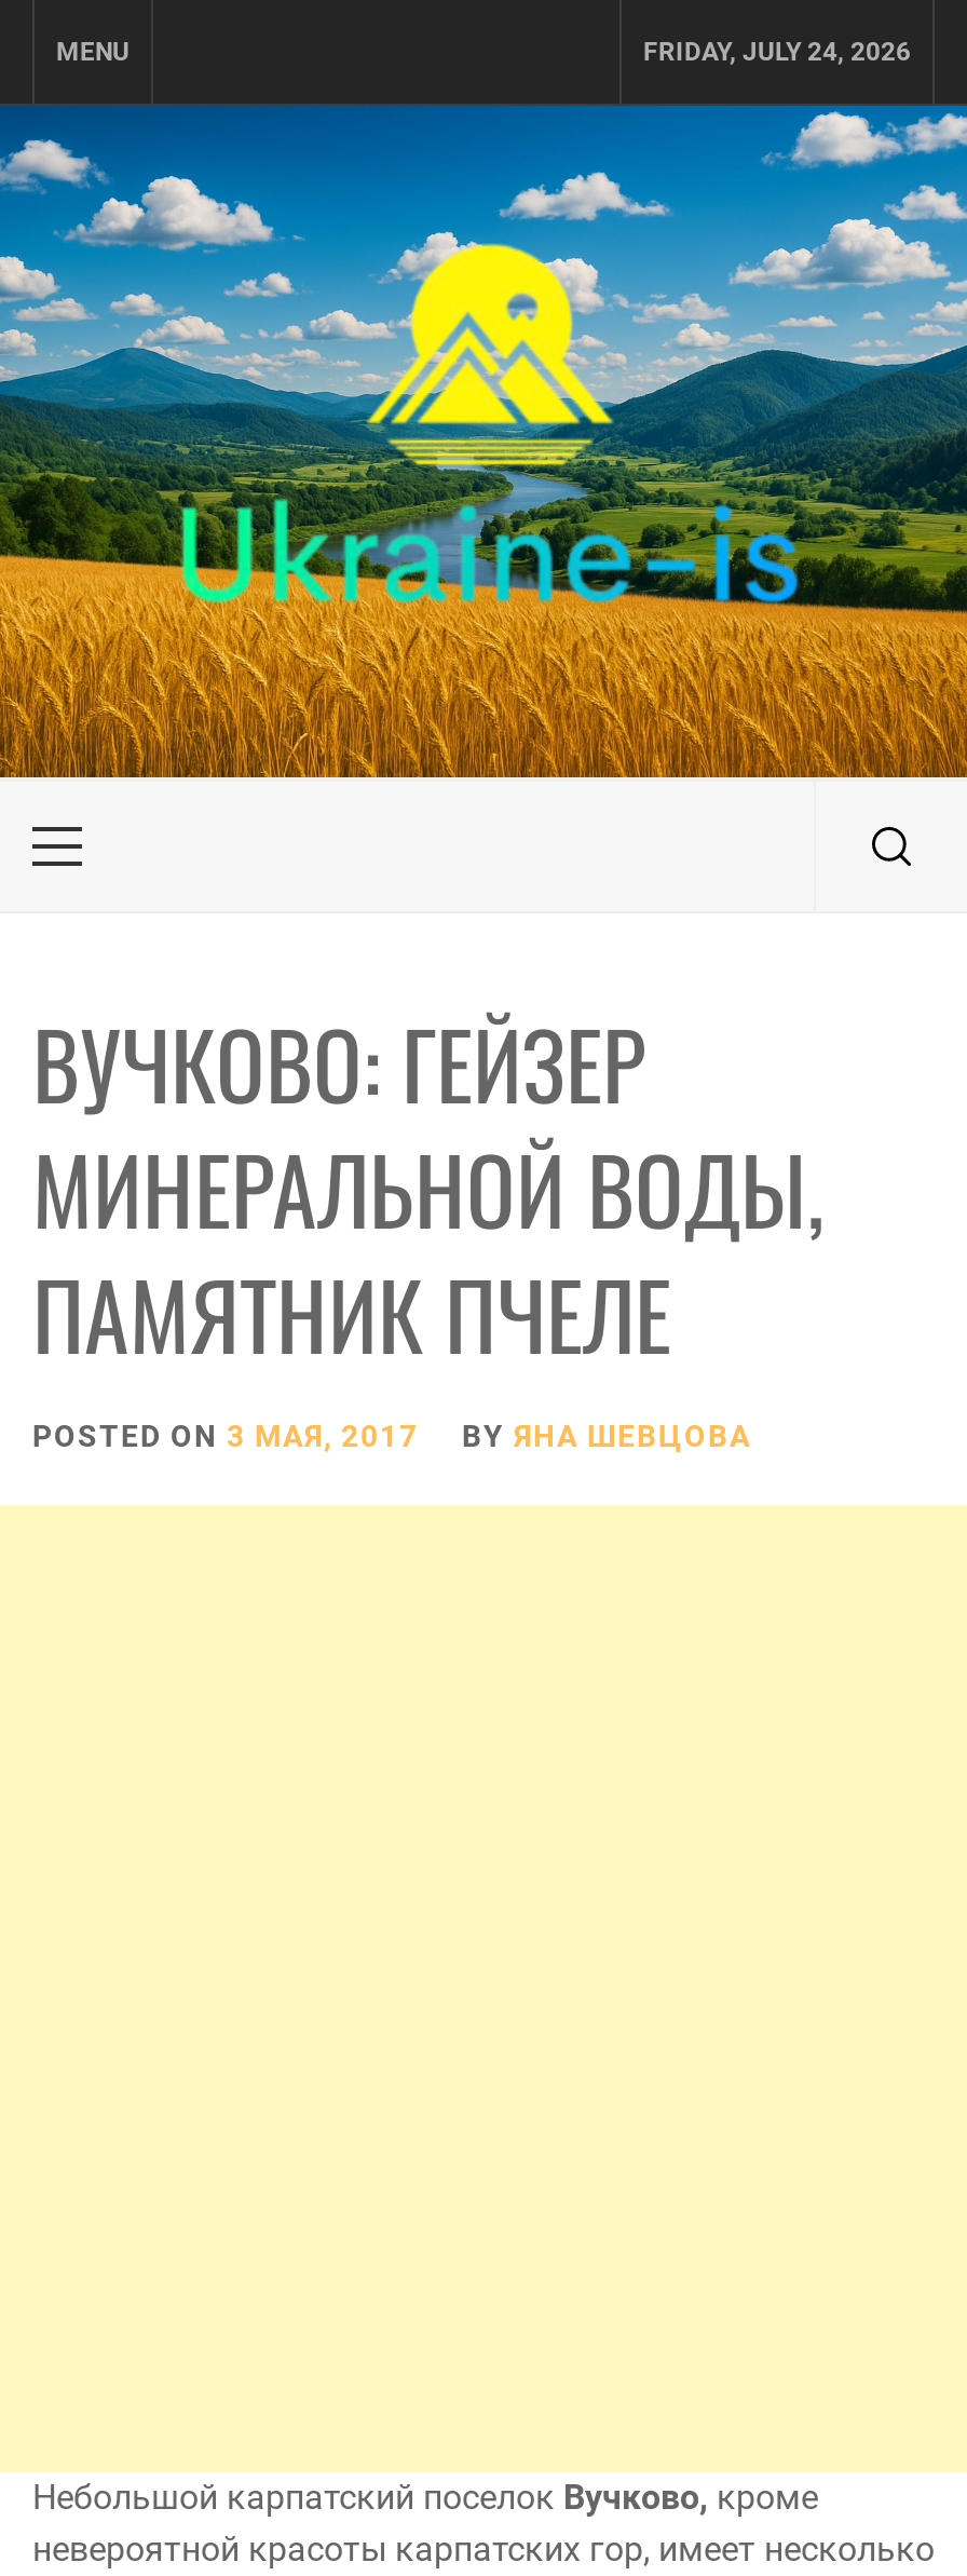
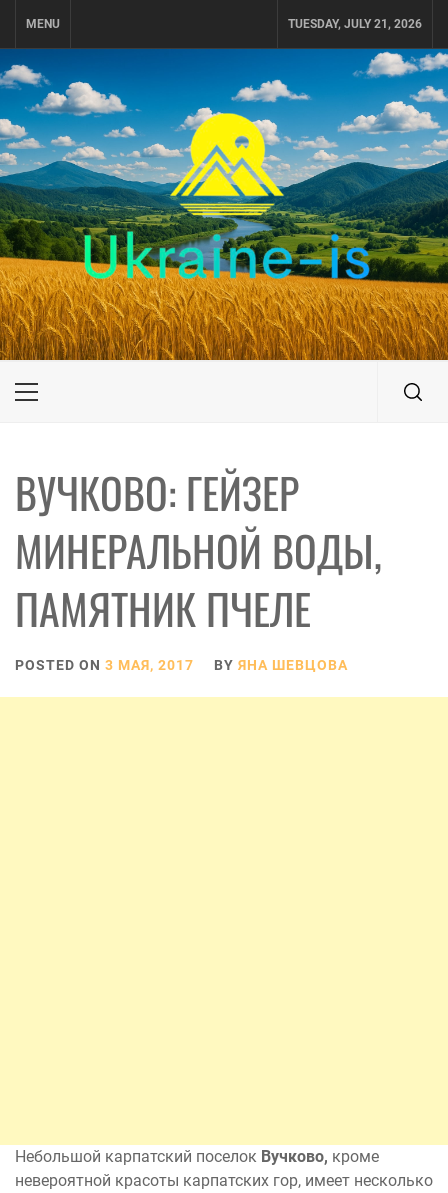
[643,37,911,67] FRIDAY, JULY 24, 2026 -> [288,17,422,31] TUESDAY, JULY 21, 2026

